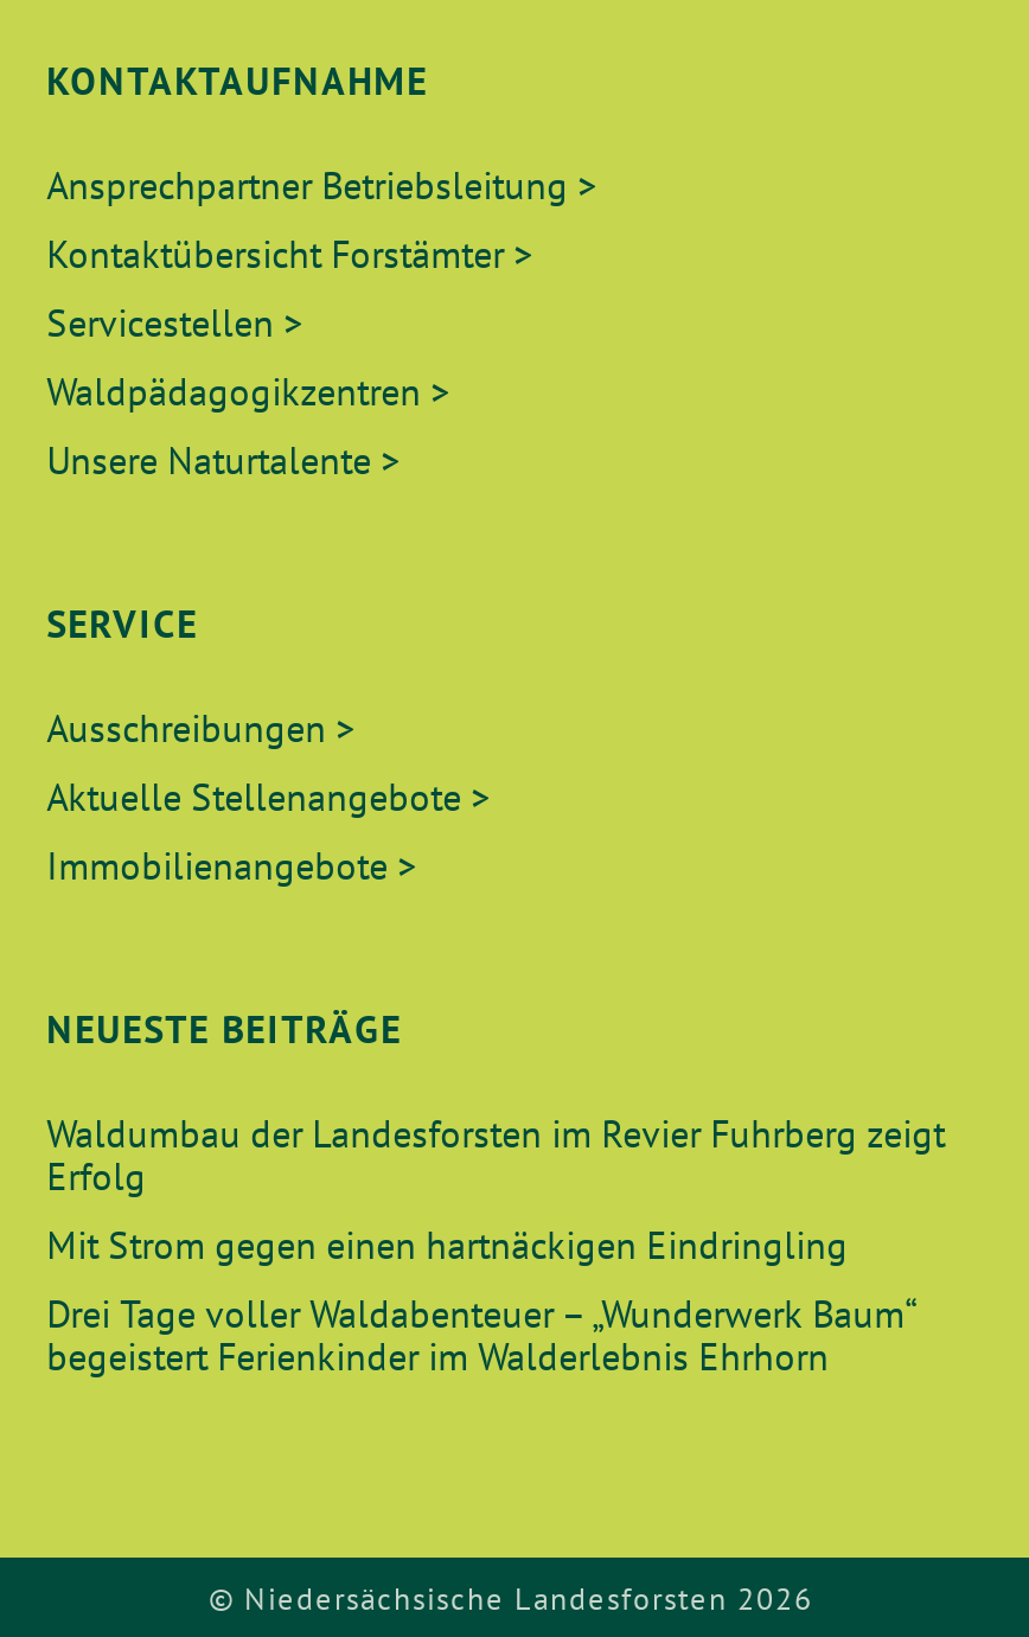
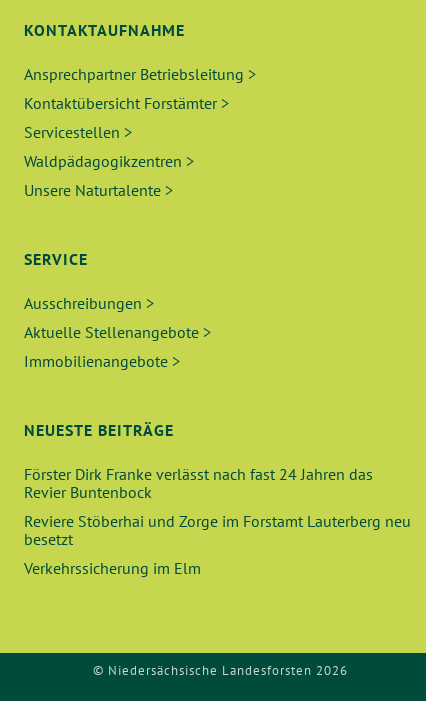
[47,1110,945,1380] Waldumbau der Landesforsten im Revier Fuhrberg zeigt | Erfolg | Mit Strom gegen einen hartnäckigen Eindringling | Drei Tage voller Waldabenteuer – „Wunderwerk Baum“ | begeistert Ferienkinder im Walderlebnis Ehrhorn -> [24,464,411,578] Förster Dirk Franke verlässt nach fast 24 Jahren das | Revier Buntenbock | Reviere Stöberhai und Zorge im Forstamt Lauterberg neu | besetzt | Verkehrssicherung im Elm

